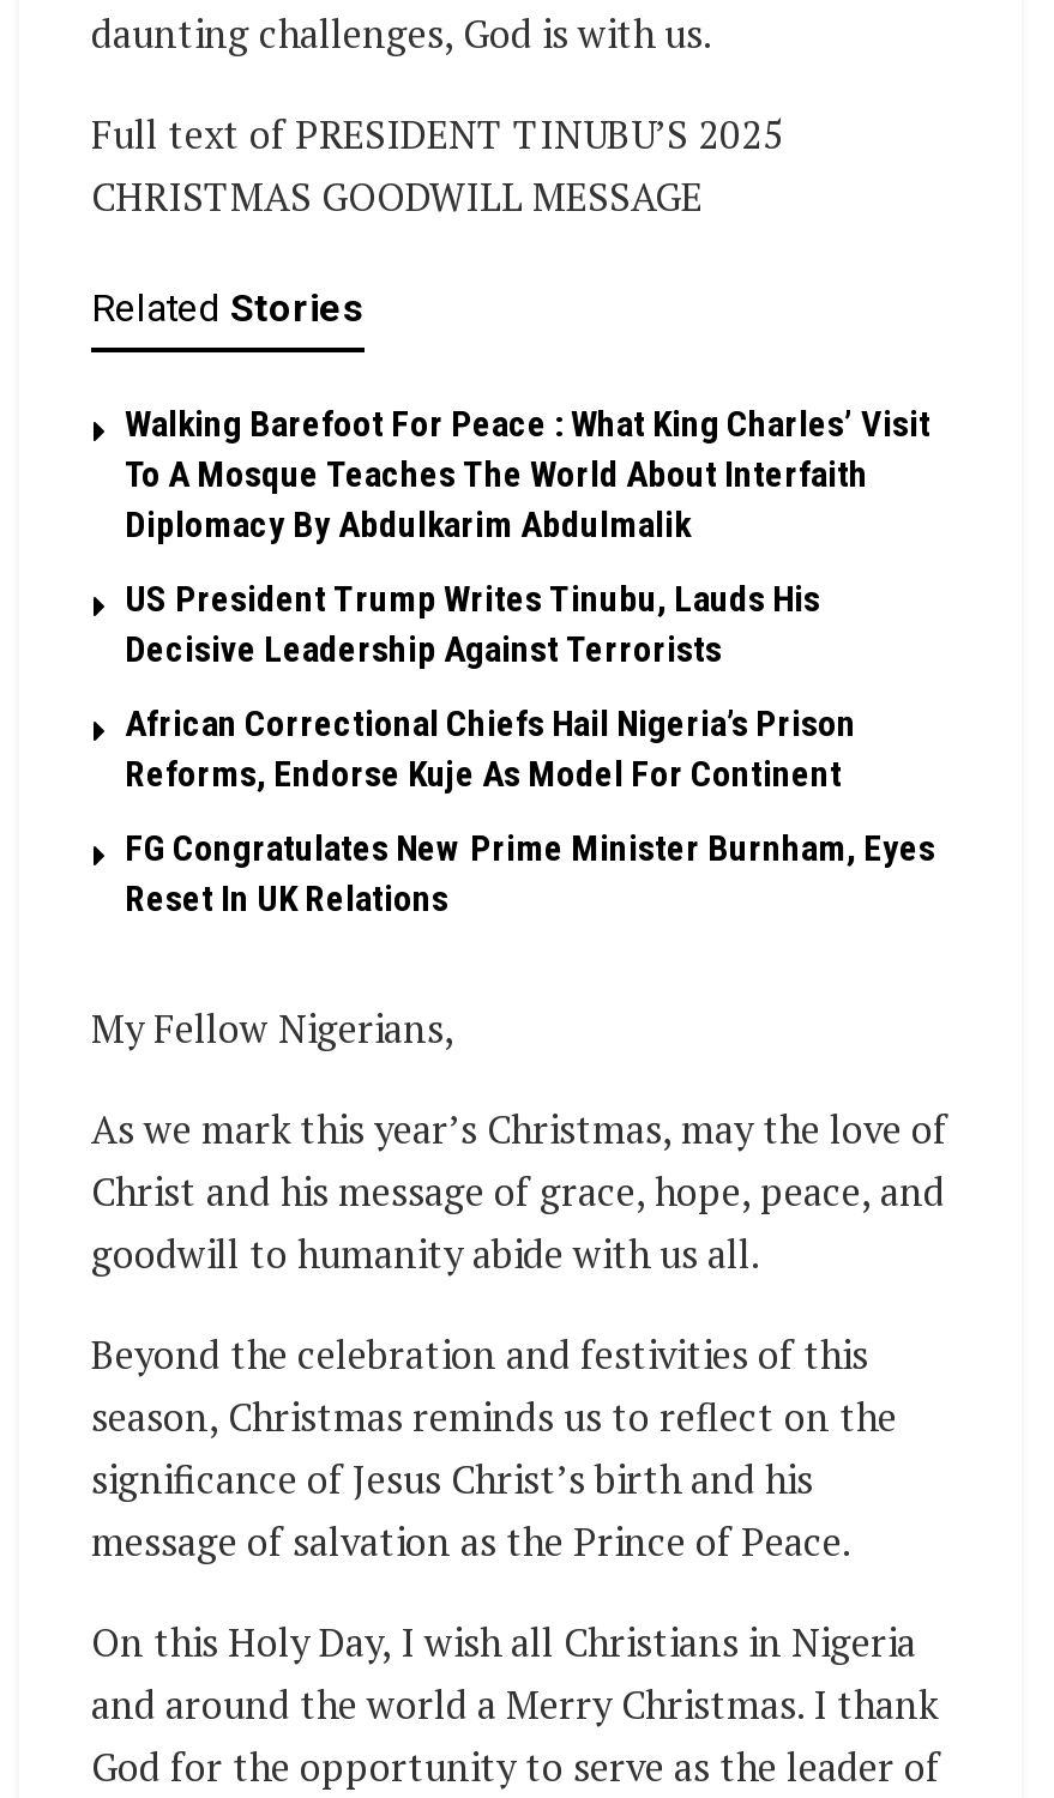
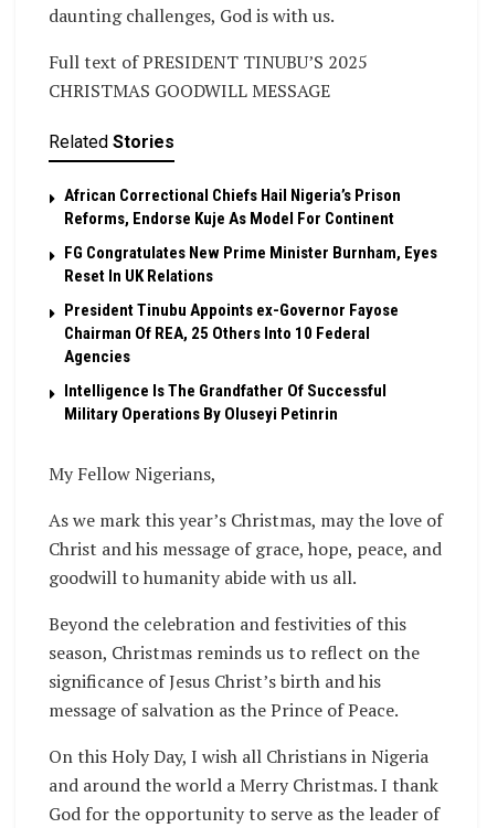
[125,402,930,671] Walking Barefoot For Peace : What King Charles’ Visit | To A Mosque Teaches The World About Interfaith | Diplomacy By Abdulkarim Abdulmalik | US President Trump Writes Tinubu, Lauds His | Decisive Leadership Against Terrorists -> none
moved [125,702,935,920] -> [64,185,437,286]: African Correctional Chiefs Hail Nigeria’s Prison | Reforms, Endorse Kuje As Model For Continent | FG Congratulates New Prime Minister Burnham, Eyes | Reset In UK Relations
none -> [64,300,399,424] President Tinubu Appoints ex-Governor Fayose | Chairman Of REA, 25 Others Into 10 Federal | Agencies | Intelligence Is The Grandfather Of Successful | Military Operations By Oluseyi Petinrin

